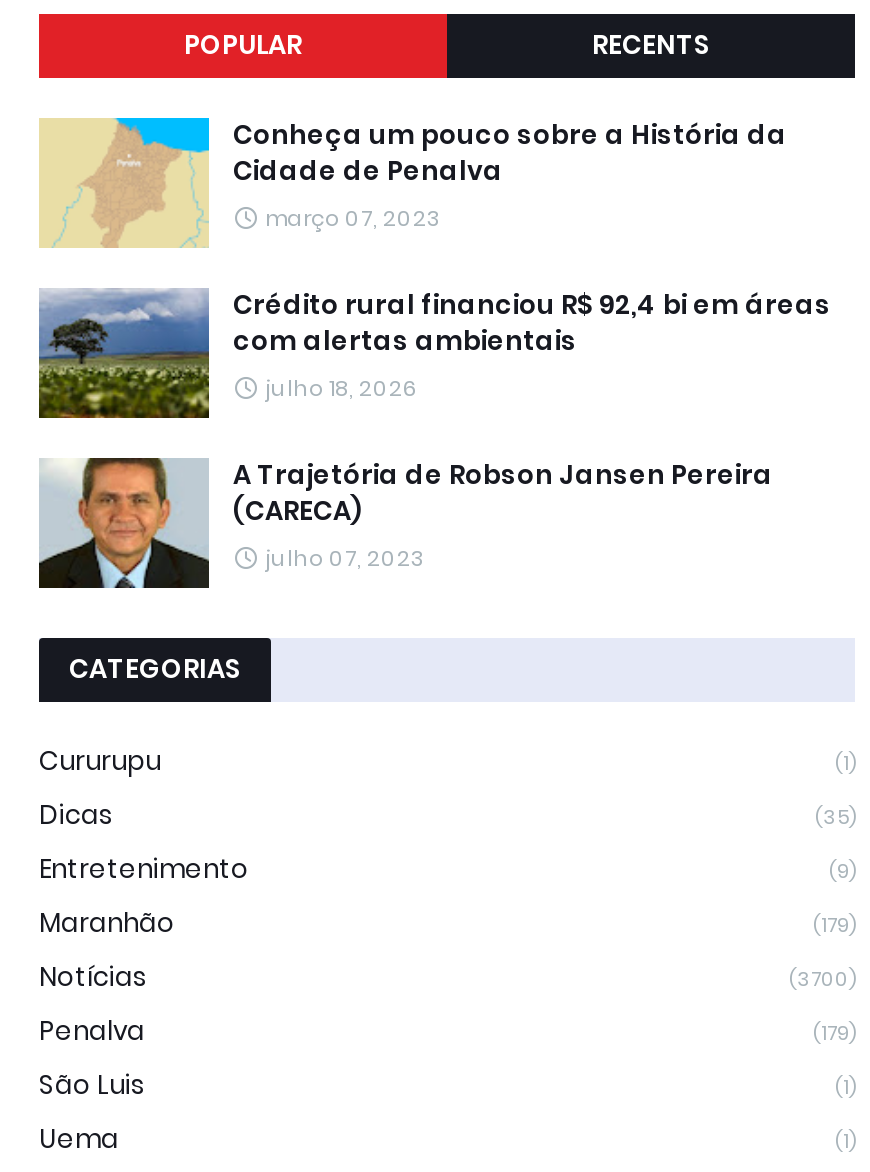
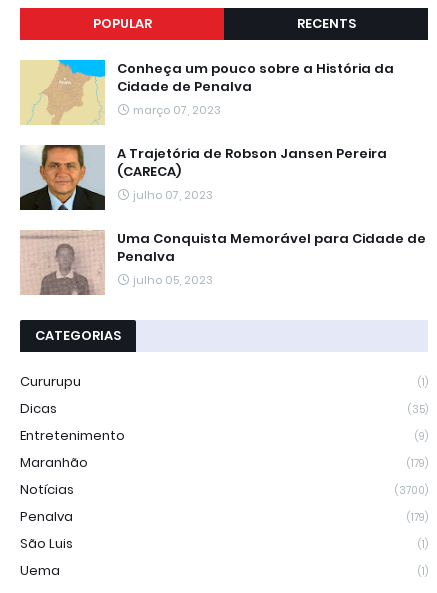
[37,286,831,420] [image] | Crédito rural financiou R$ 92,4 bi em áreas | com alertas ambientais | julho 18, 2026 -> none
moved [39,456,773,592] -> [20,144,387,212]: [image] | A Trajetória de Robson Jansen Pereira | (CARECA) | julho 07, 2023
none -> [20,229,426,296] [image] | Uma Conquista Memorável para Cidade de | Penalva | julho 05, 2023

